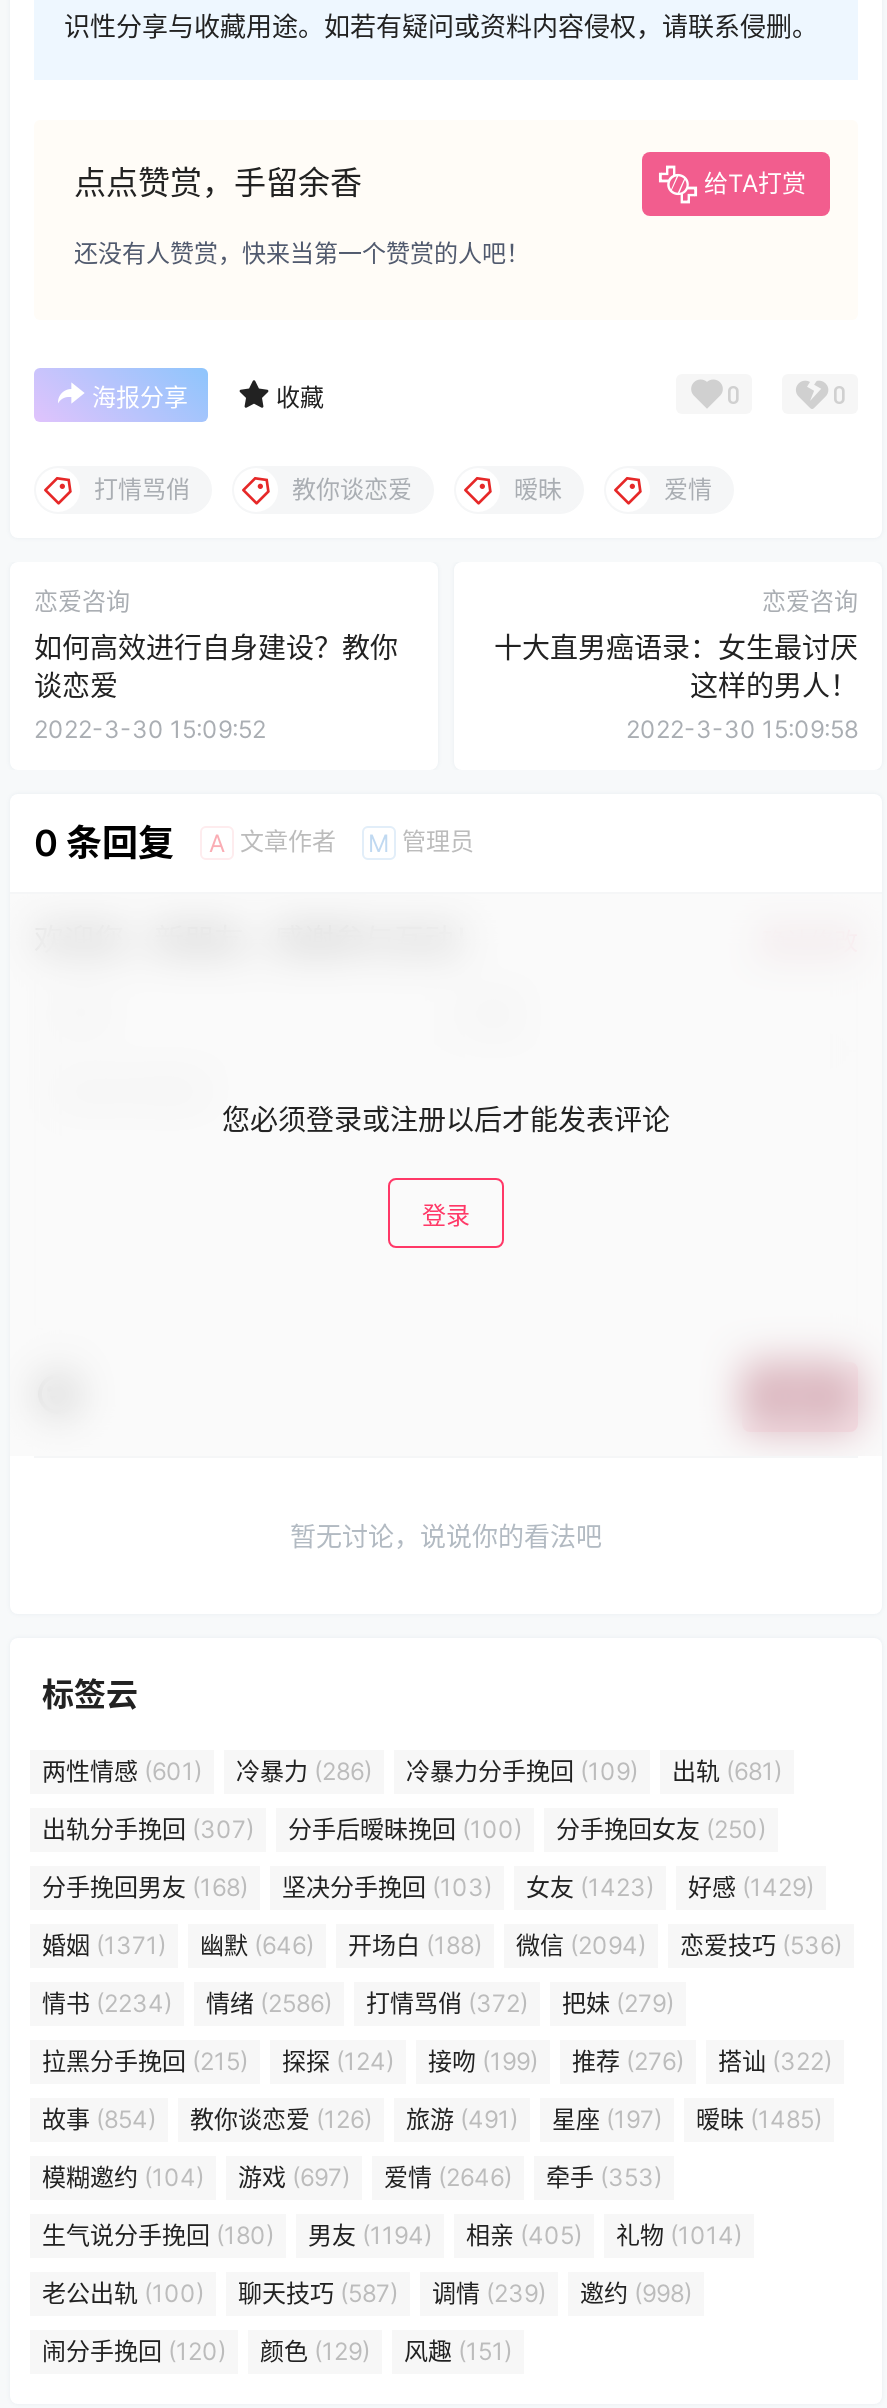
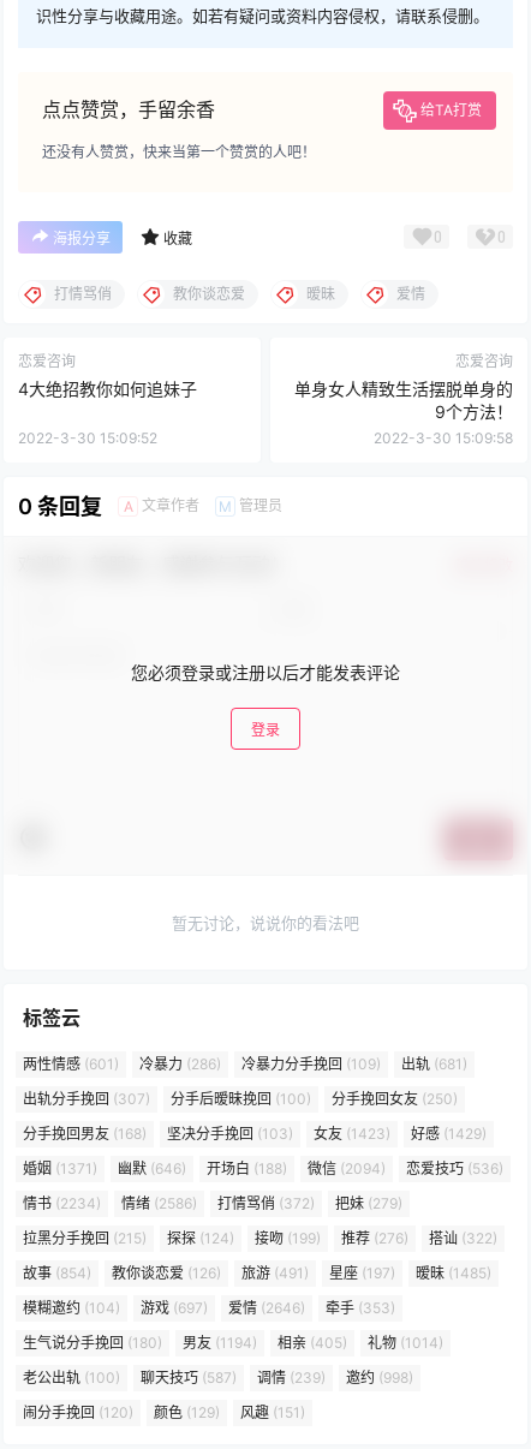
[34,629,398,701] 如何高效进行自身建设？教你 | 谈恋爱 -> [18,378,197,399] 4大绝招教你如何追妹子
[494,629,858,701] 十大直男癌语录：女生最讨厌 | 这样的男人！ -> [294,378,513,421] 单身女人精致生活摆脱单身的 | 9个方法！

